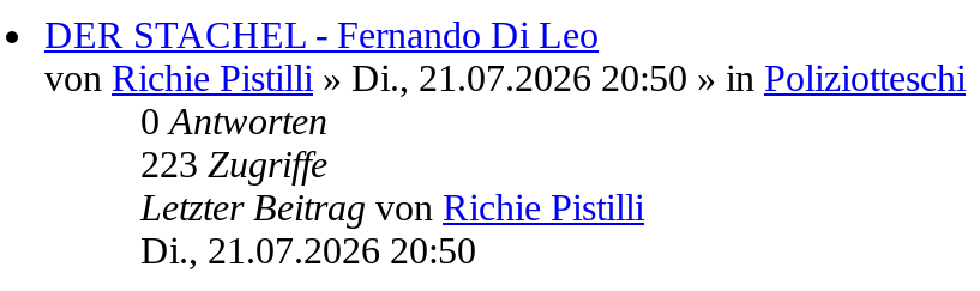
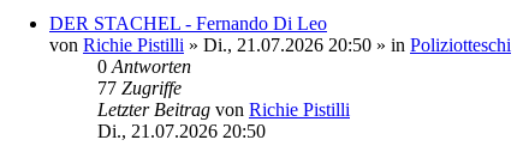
[140,143,327,184] 223 Zugriffe -> [97,78,182,98] 77 Zugriffe

